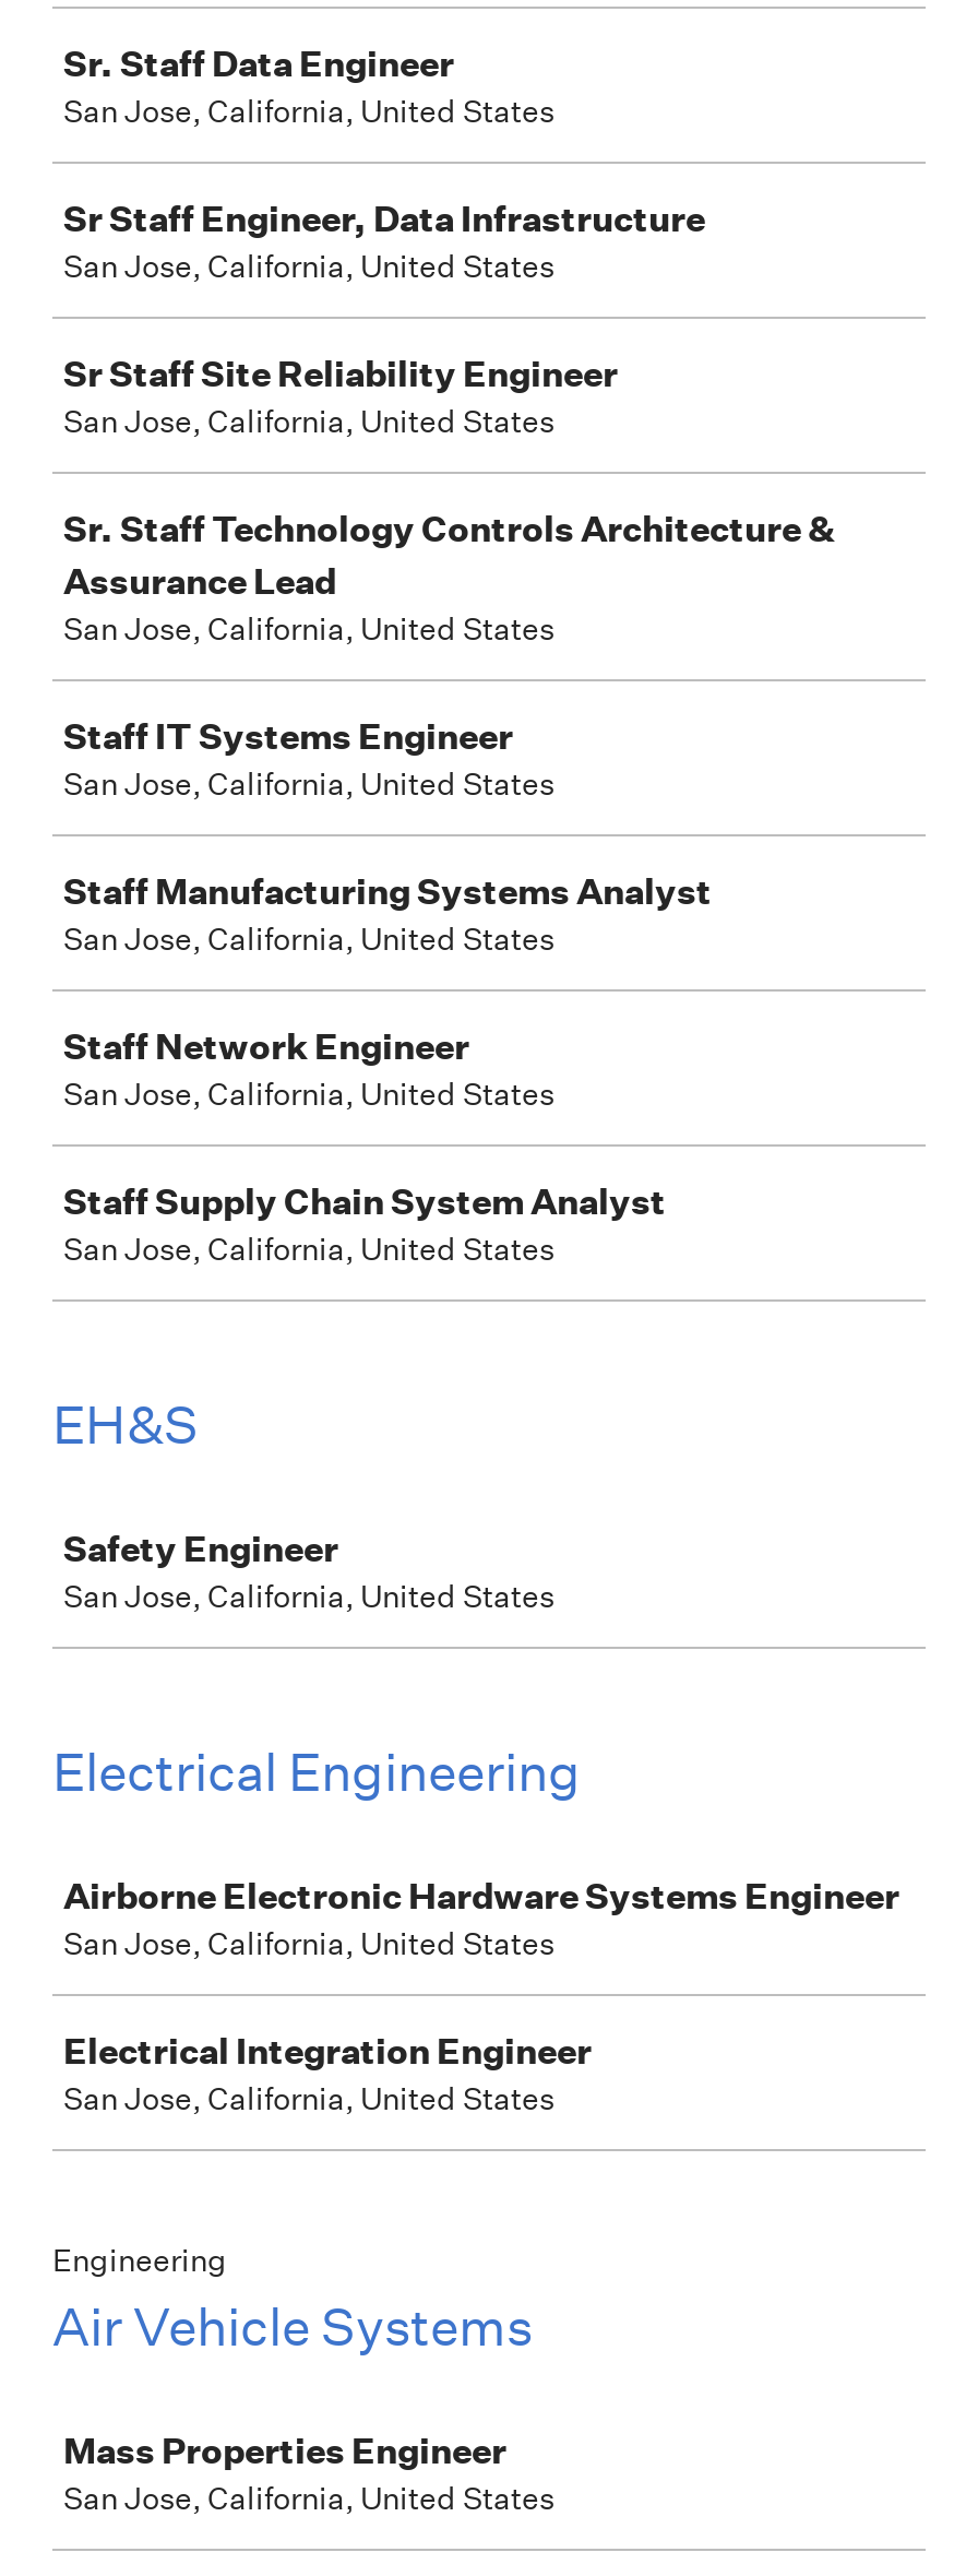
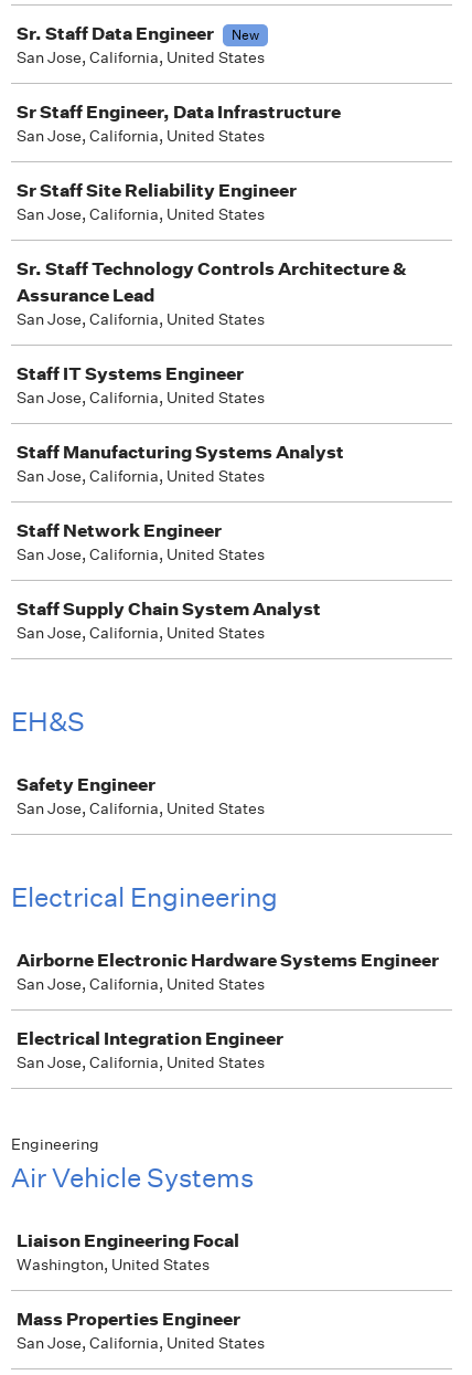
none -> [232,25,259,44] New
none -> [17,1229,239,1274] Liaison Engineering Focal | Washington, United States

